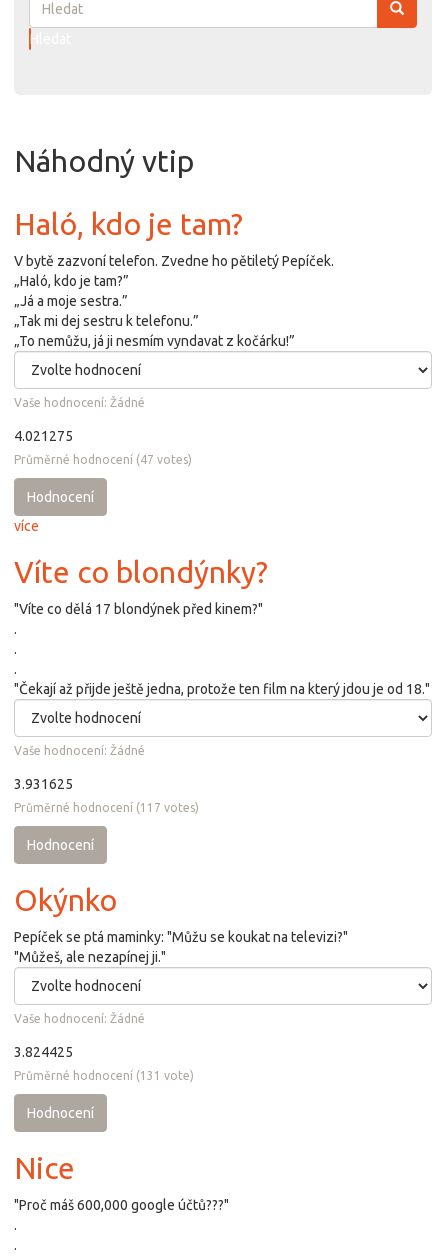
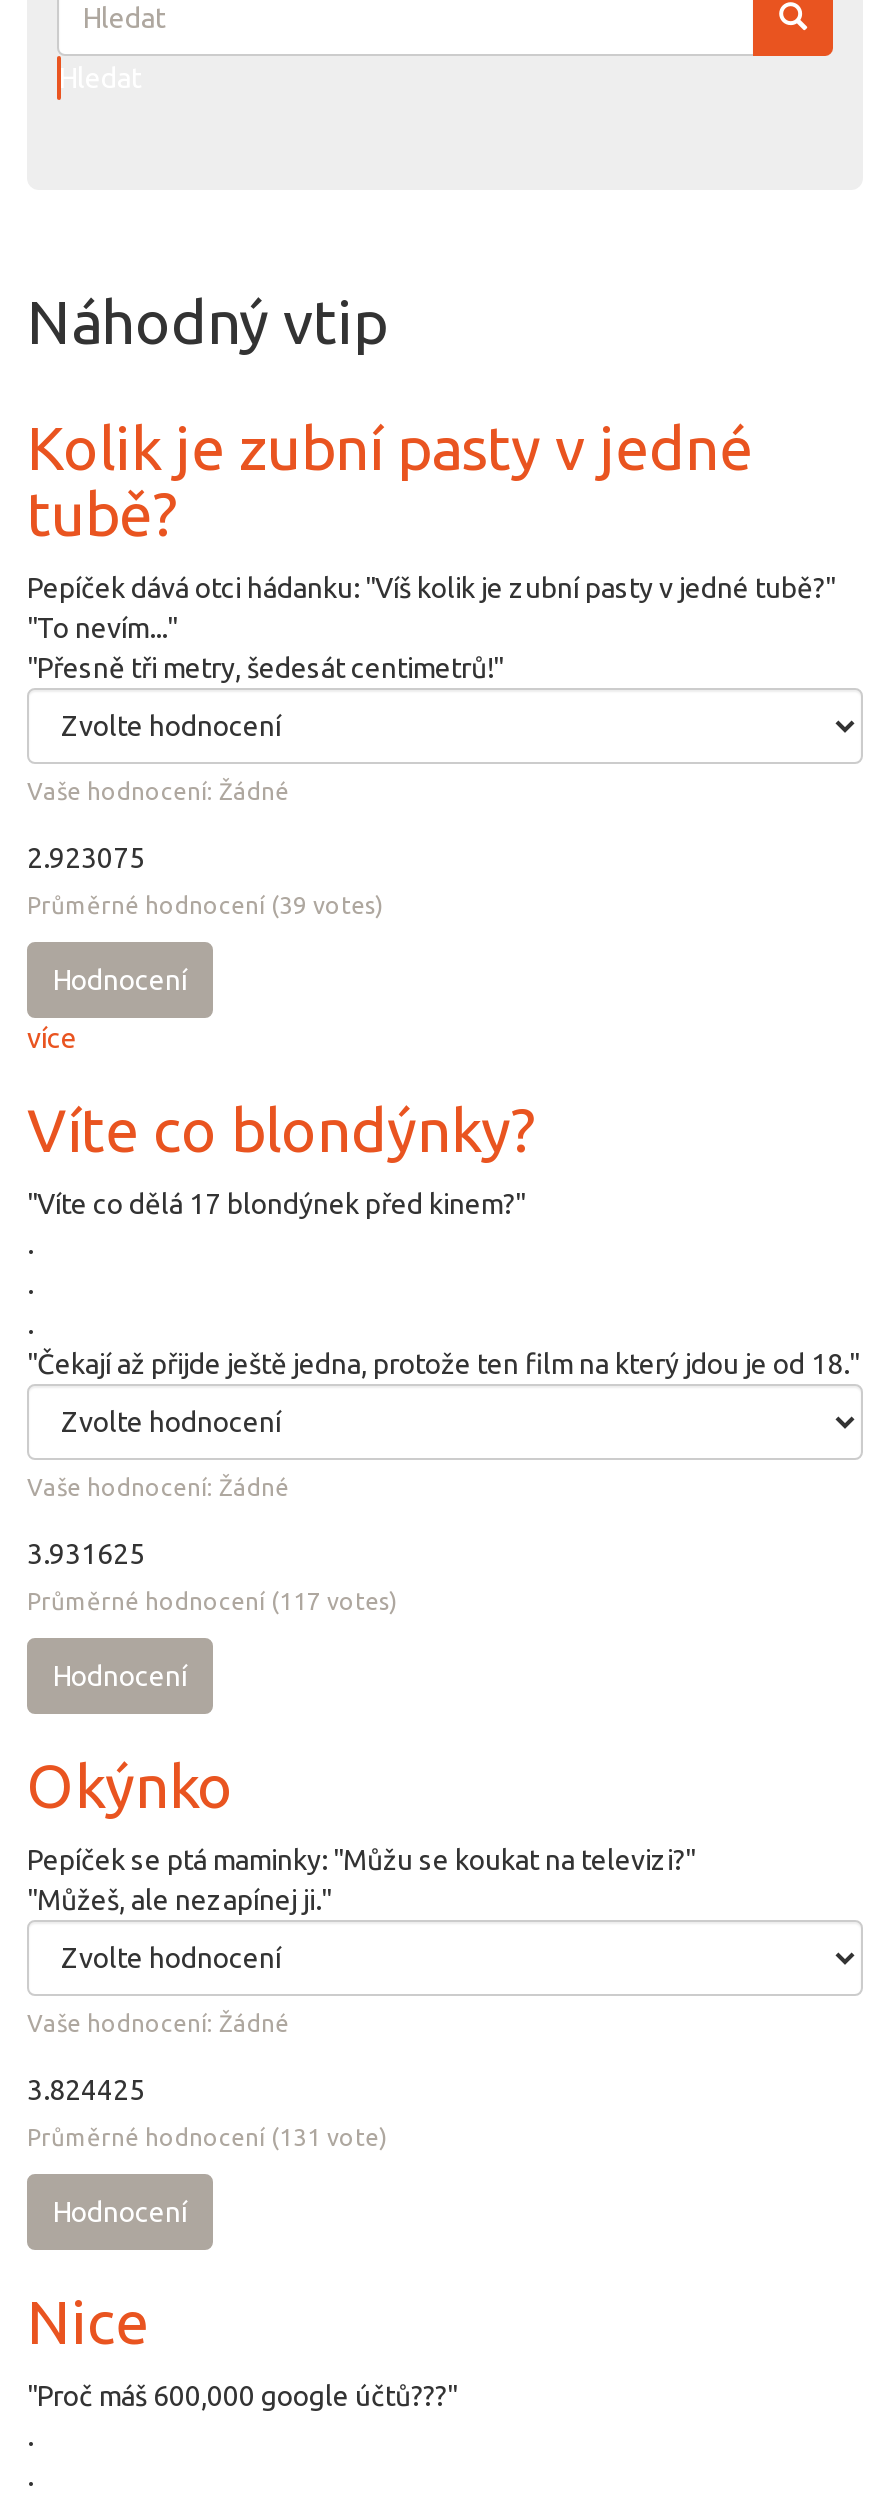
[14,207,334,349] Haló, kdo je tam? | V bytě zazvoní telefon. Zvedne ho pětiletý Pepíček. | „Haló, kdo je tam?” | „Já a moje sestra.” | „Tak mi dej sestru k telefonu.” | „To nemůžu, já ji nesmím vyndavat z kočárku!” -> [27,415,835,685] Kolik je zubní pasty v jedné | tubě? | Pepíček dává otci hádanku: "Víš kolik je zubní pasty v jedné tubě?" | "To nevím..." | "Přesně tři metry, šedesát centimetrů!"
[14,428,73,444] 4.021275 -> [27,843,145,875] 2.923075
[14,453,192,466] Průměrné hodnocení (47 votes) -> [27,893,383,919] Průměrné hodnocení (39 votes)

